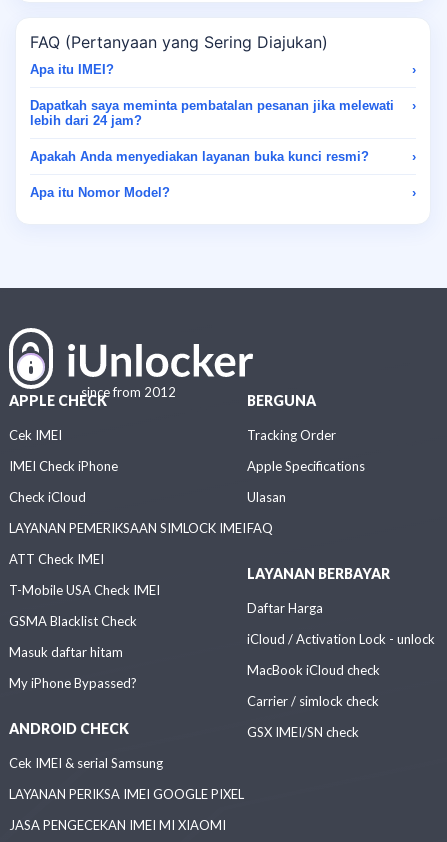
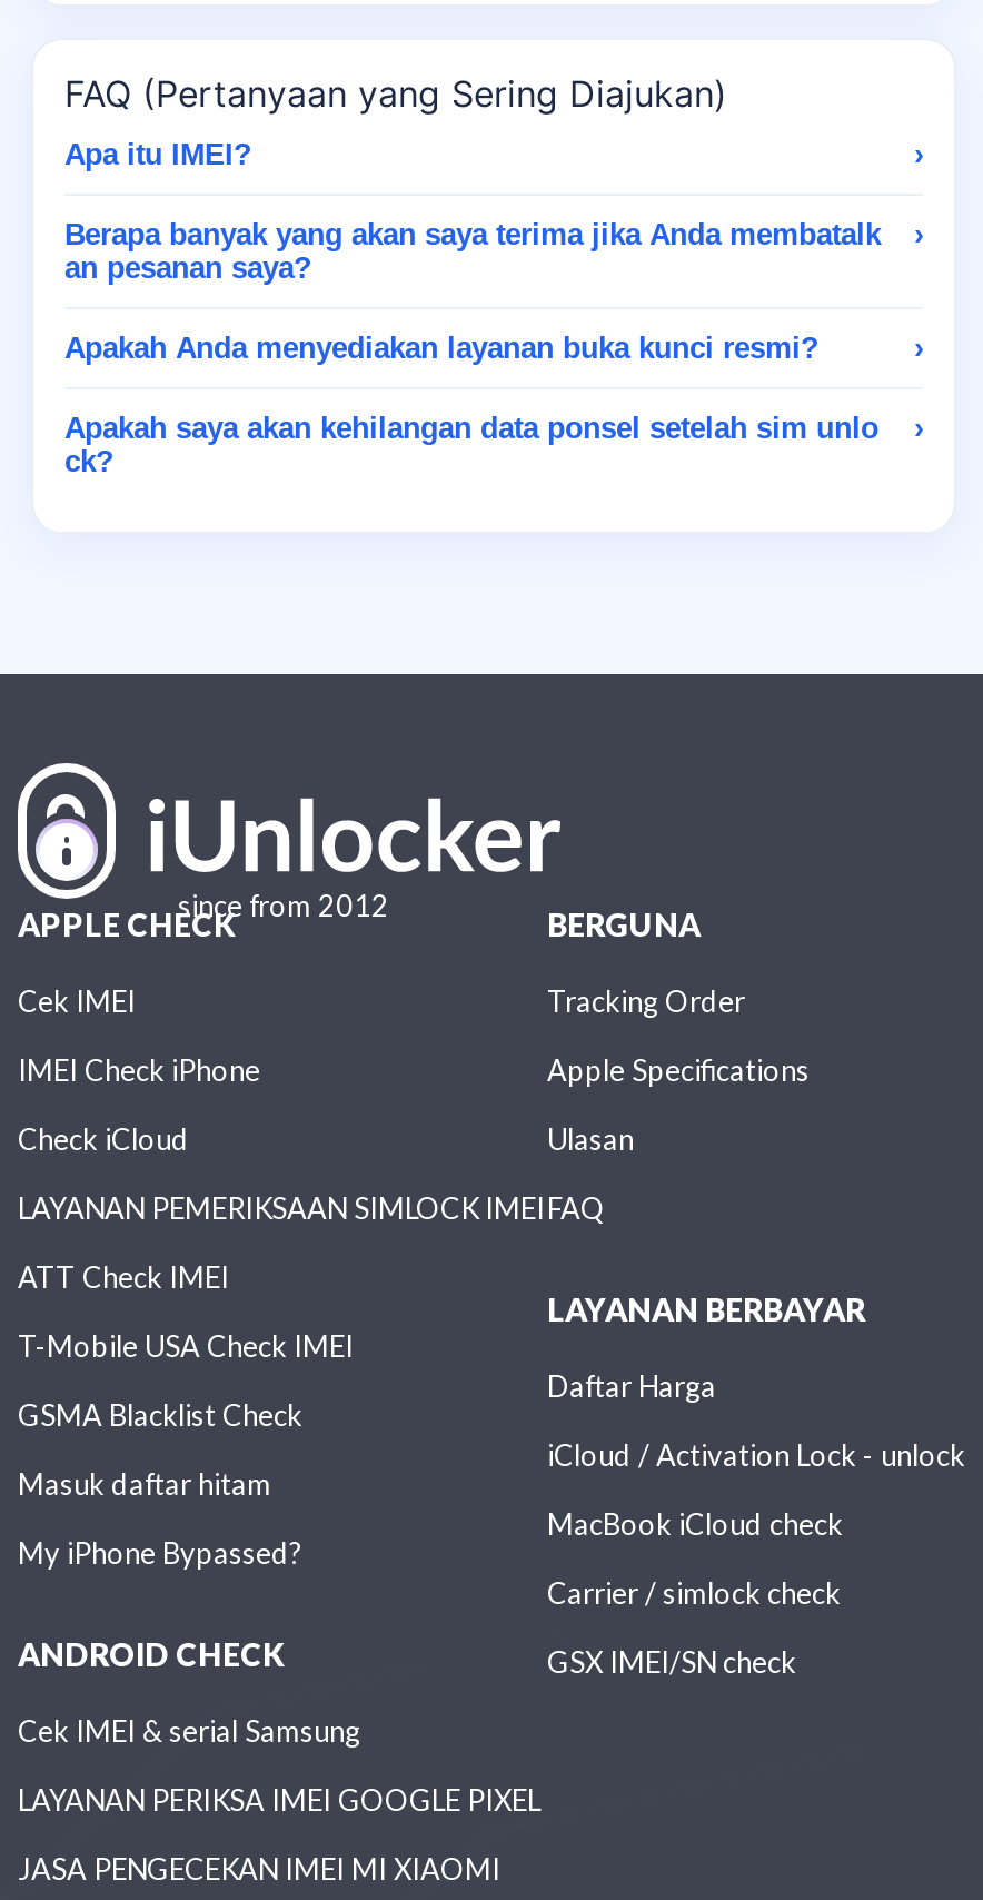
[30,98,398,128] Dapatkah saya meminta pembatalan pesanan jika melewati | lebih dari 24 jam? -> [64,217,881,284] Berapa banyak yang akan saya terima jika Anda membatalk | an pesanan saya?
[30,185,170,200] Apa itu Nomor Model? -> [64,411,878,477] Apakah saya akan kehilangan data ponsel setelah sim unlo | ck?

